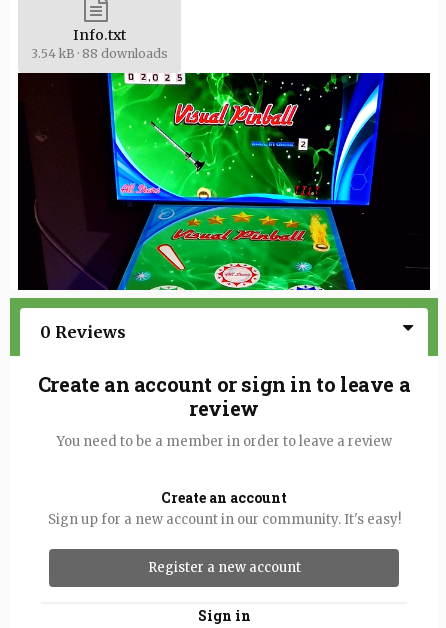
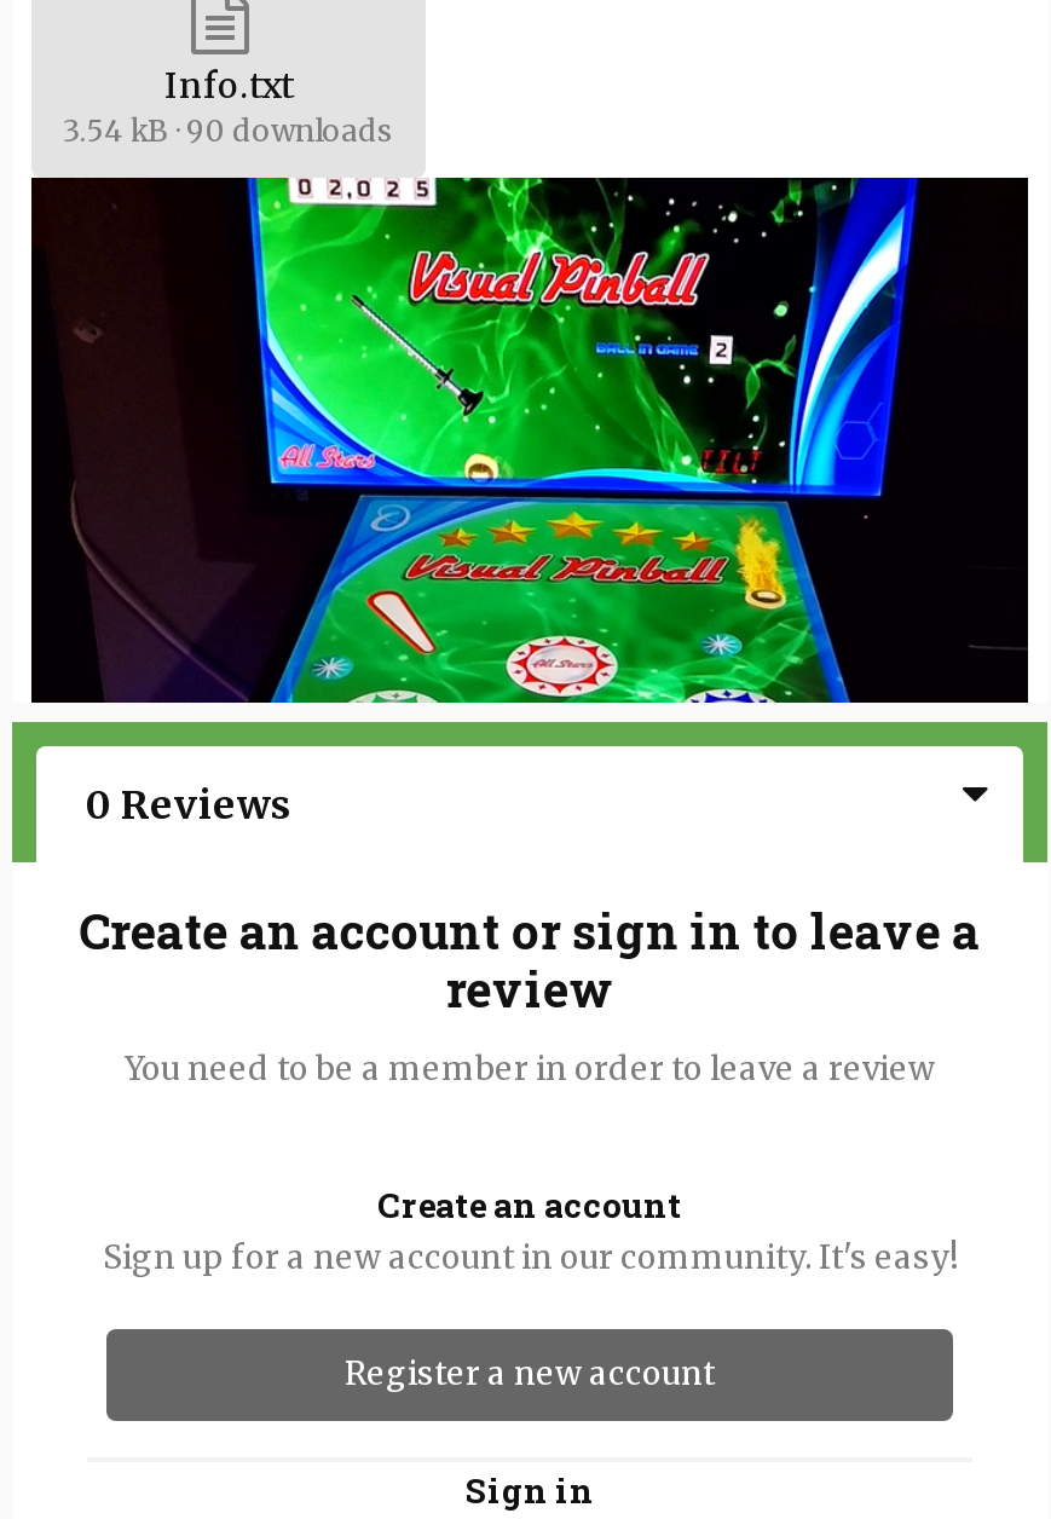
[31,46,168,61] 3.54 kB · 88 downloads -> [63,112,394,148] 3.54 kB · 90 downloads

